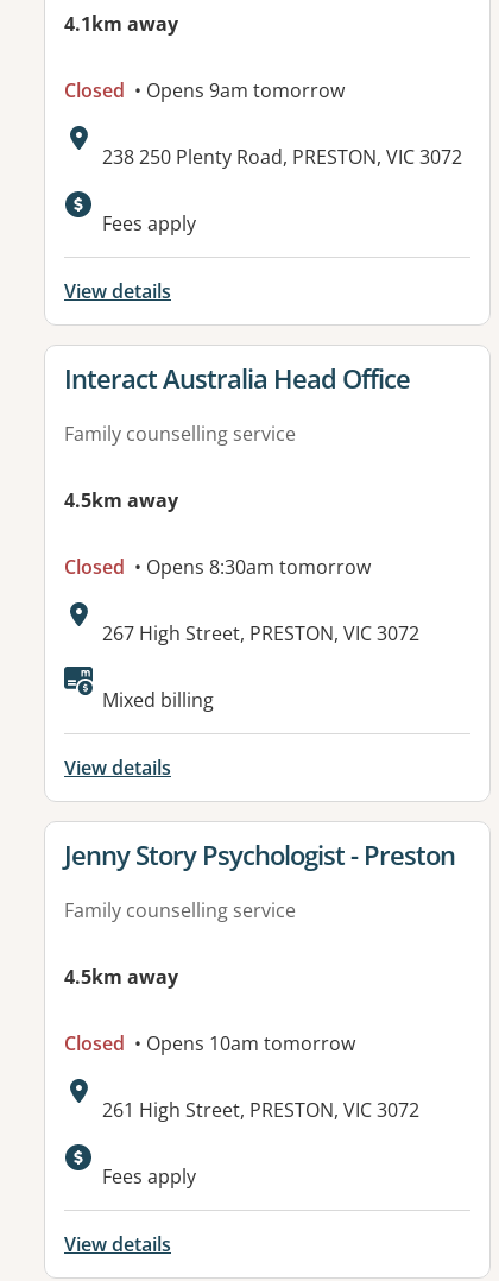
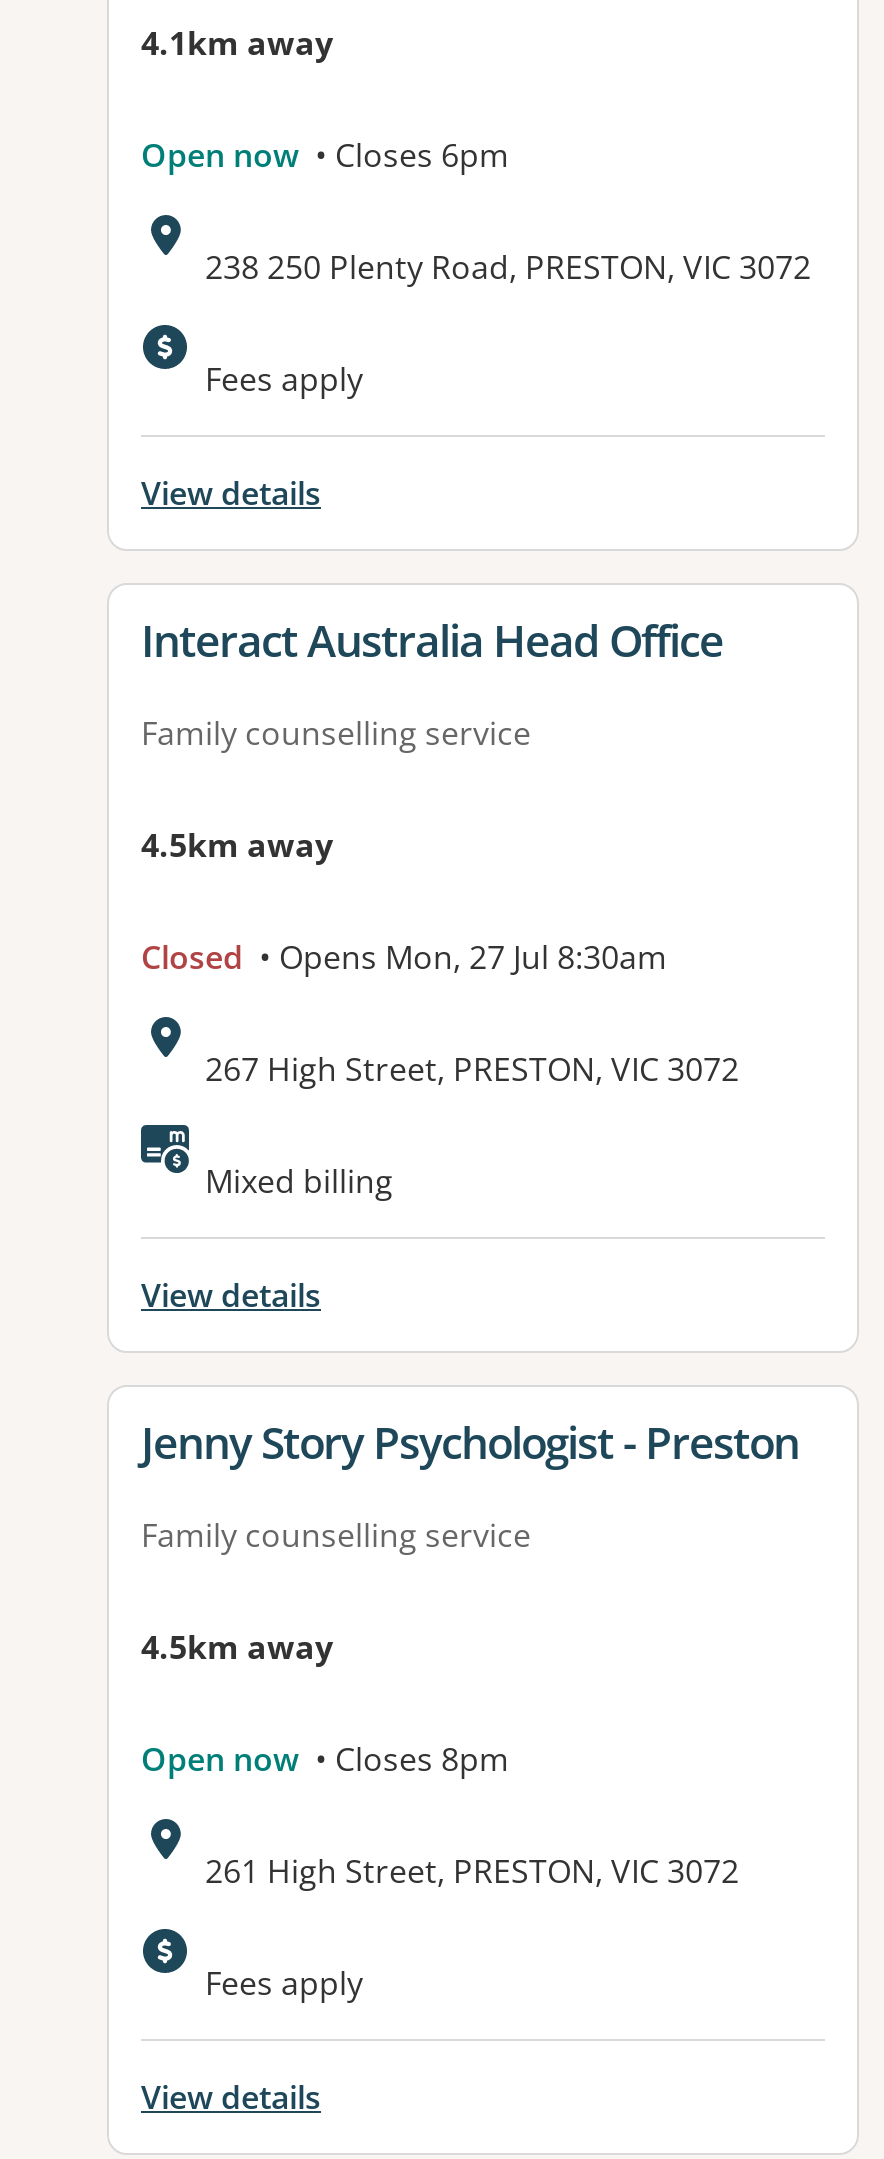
[64,78,345,104] Closed • Opens 9am tomorrow -> [141,134,509,178] Open now • Closes 6pm
[64,554,371,580] Closed • Opens 8:30am tomorrow -> [141,936,667,980] Closed • Opens Mon, 27 Jul 8:30am
[64,1031,355,1057] Closed • Opens 10am tomorrow -> [141,1738,509,1782] Open now • Closes 8pm

